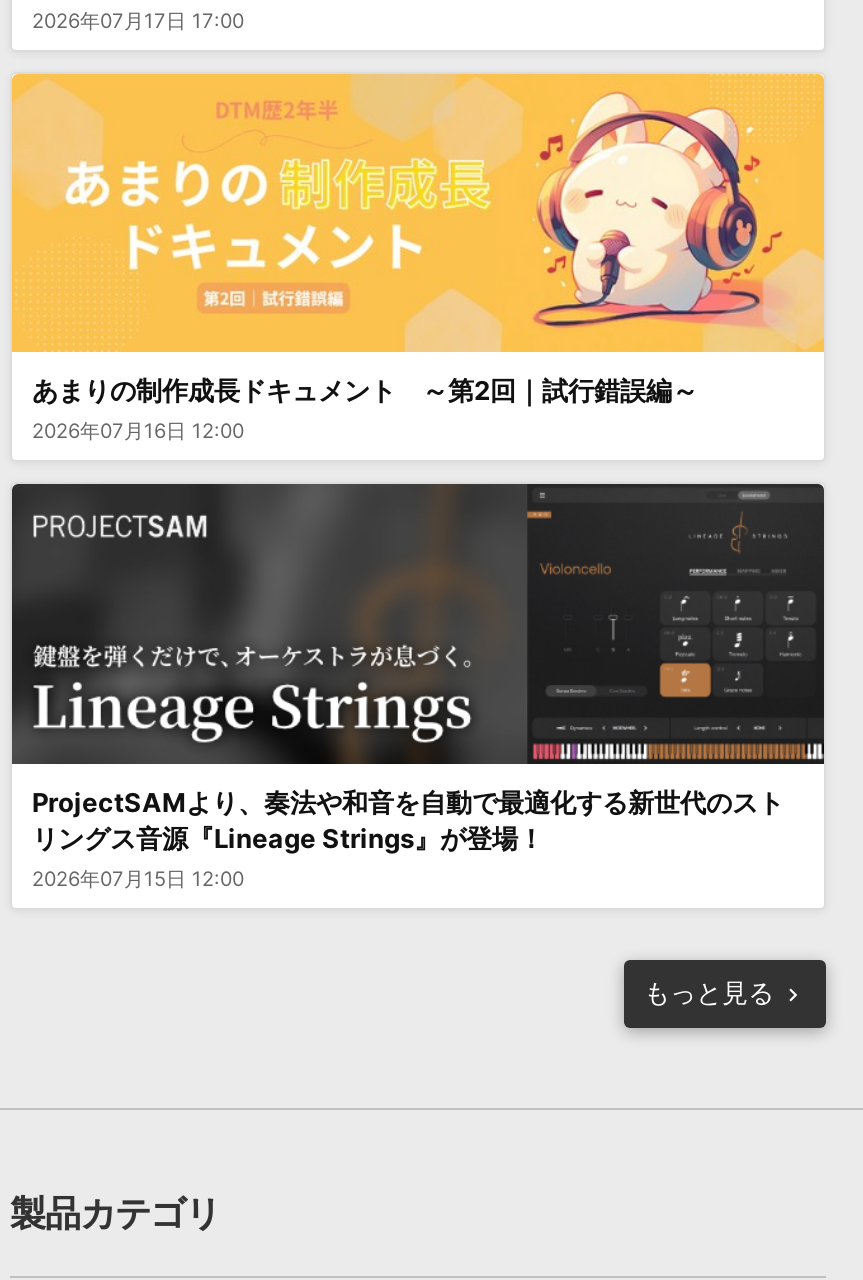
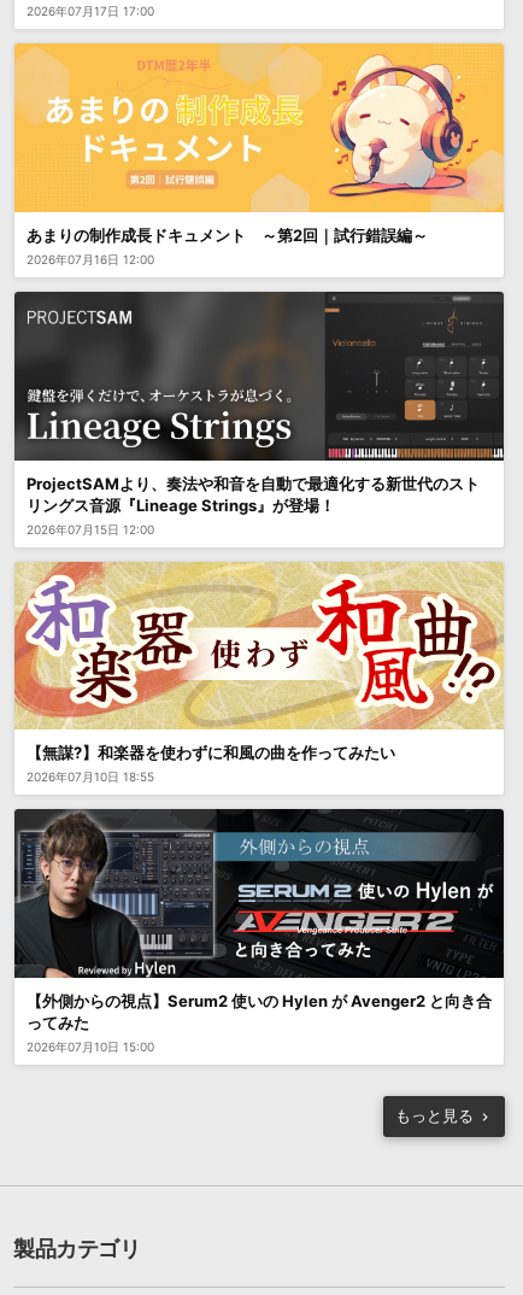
none -> [14,562,503,784] [image] | 【無謀?】和楽器を使わずに和風の曲を作ってみたい | 2026年07月10日 18:55
none -> [14,809,504,1053] [image] | 【外側からの視点】Serum2 使いの Hylen が Avenger2 と向き合 | ってみた | 2026年07月10日 15:00

